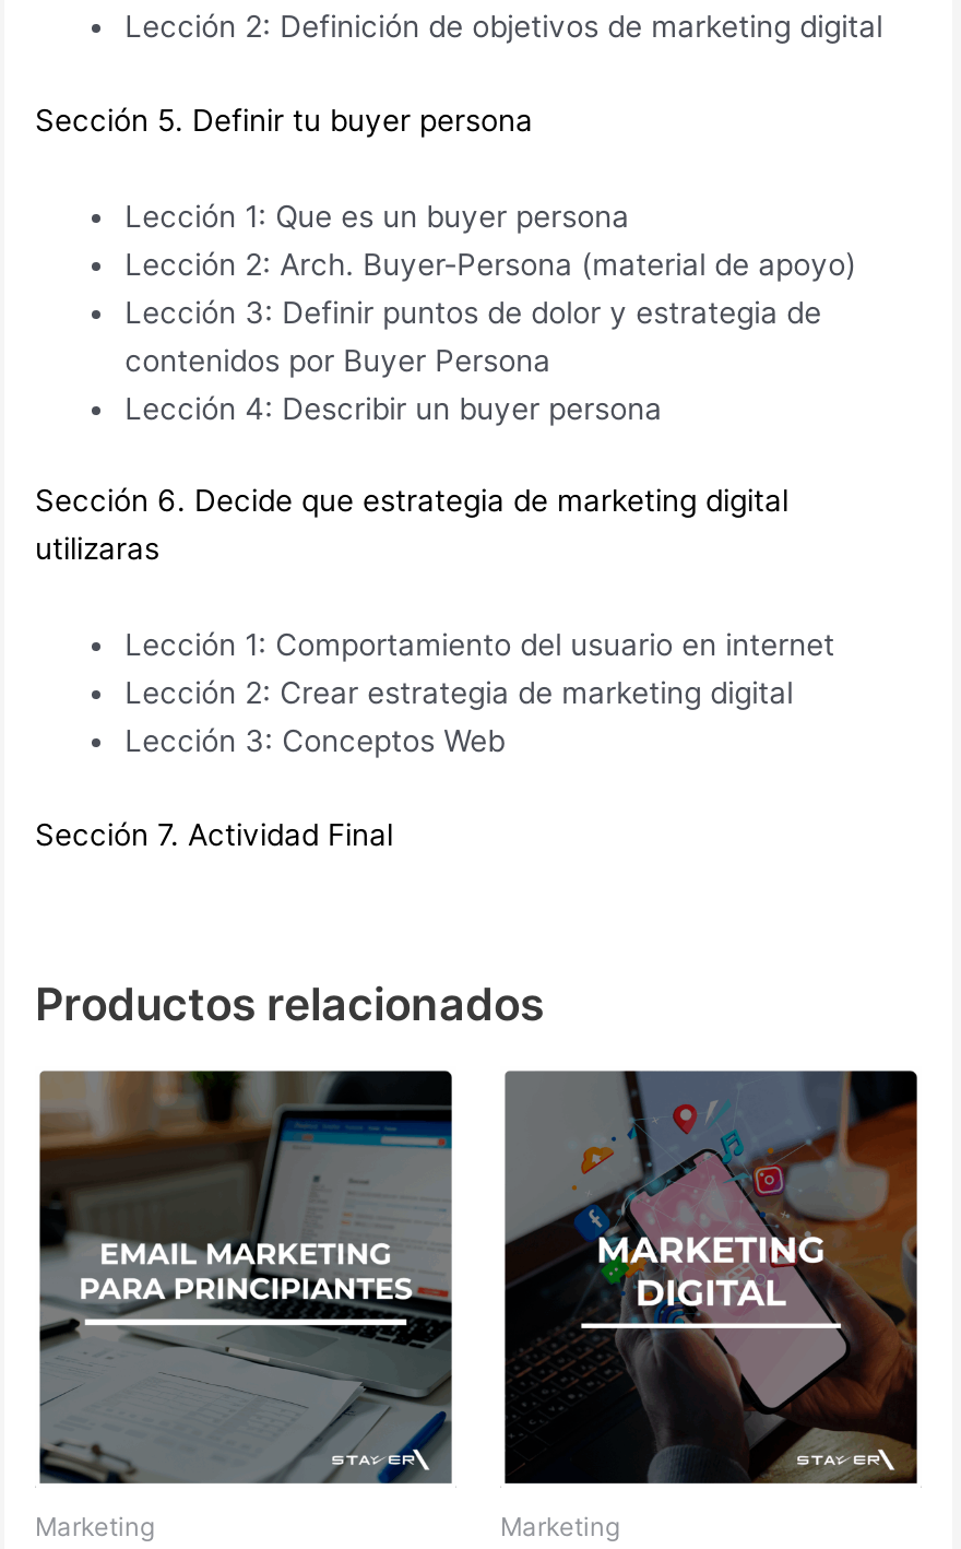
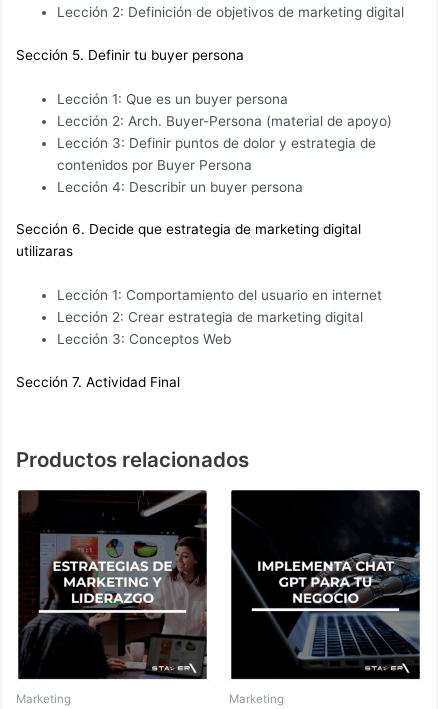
[39,1071,452,1486] [image] -> [18,490,207,680] [image]
[505,1071,920,1486] [image] -> [232,491,420,680] [image]

